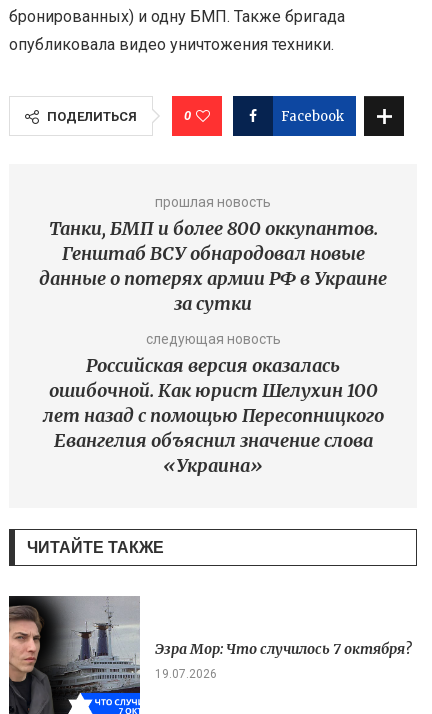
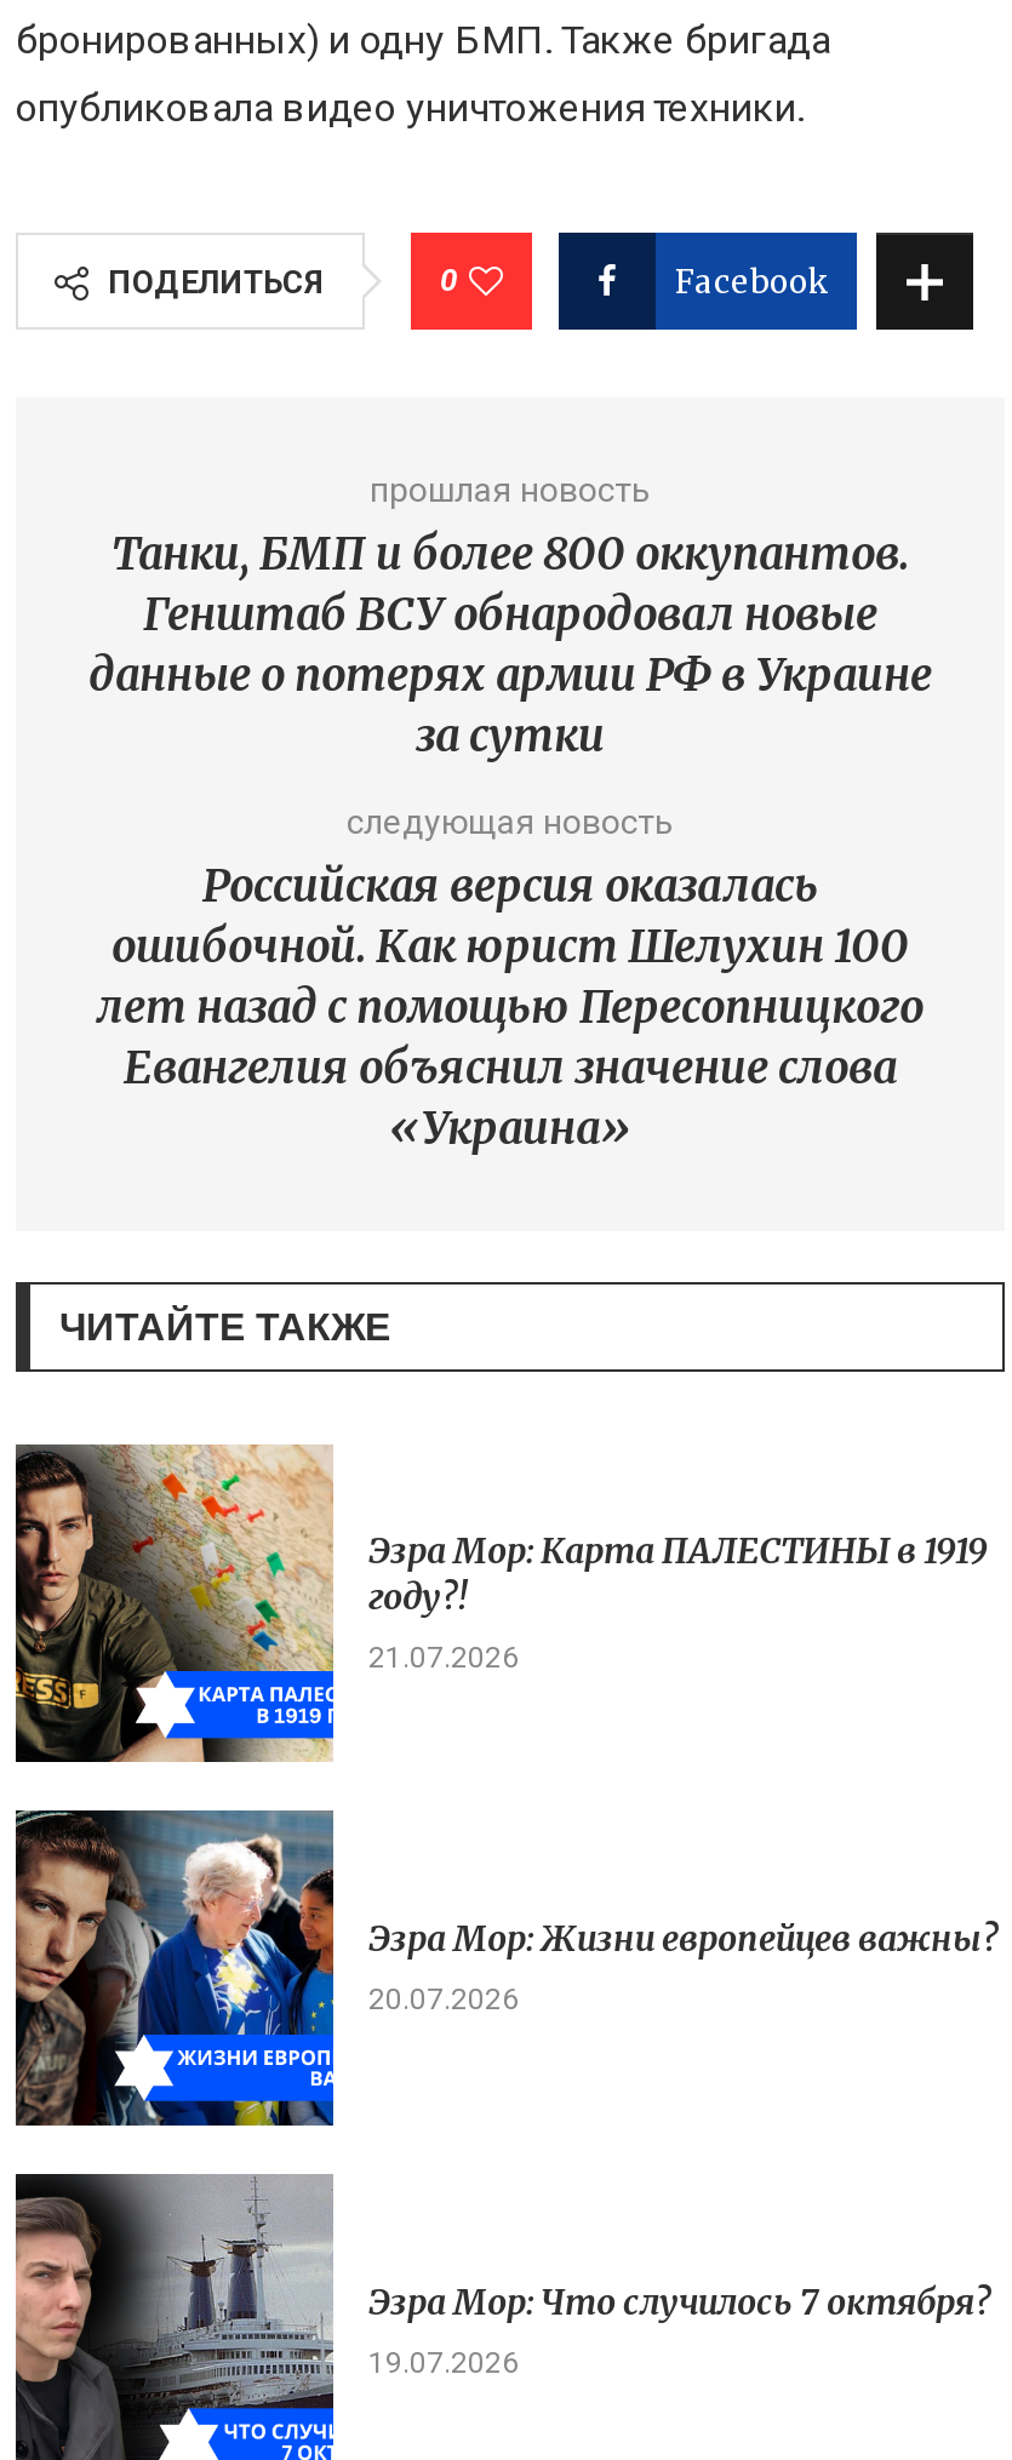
none -> [13,1444,987,1764] [image] | Эзра Мор: Карта ПАЛЕСТИНЫ в 1919 | году?! | 21.07.2026
none -> [13,1808,999,2128] [image] | Эзра Мор: Жизни европейцев важны? | 20.07.2026

